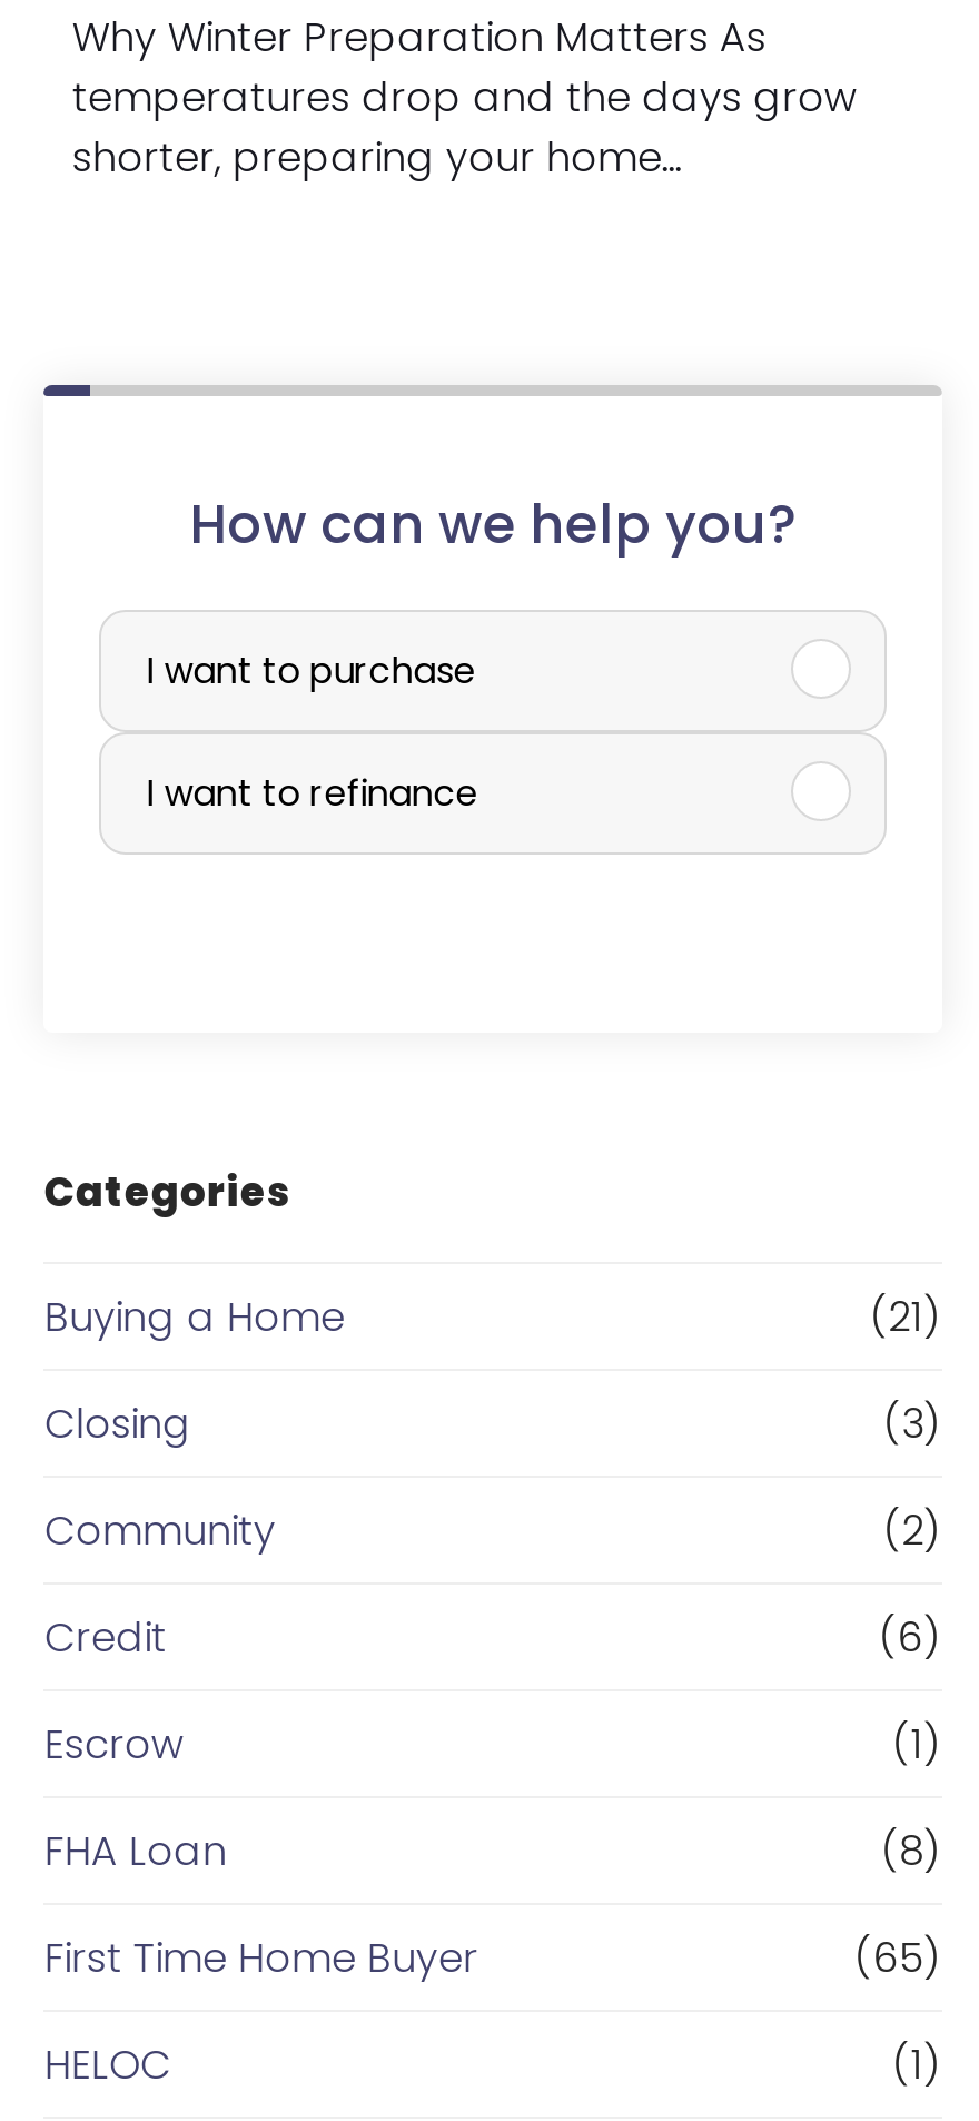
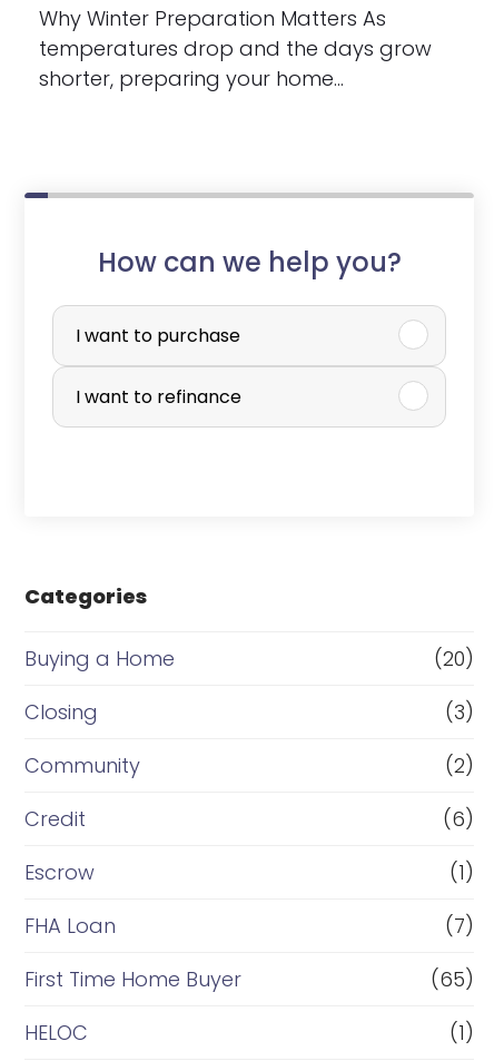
[870,1288,941,1344] (21) -> [433,645,474,672] (20)
[881,1823,941,1878] (8) -> [445,912,474,940] (7)

